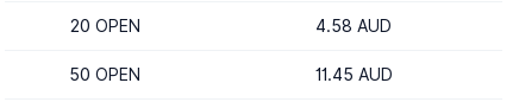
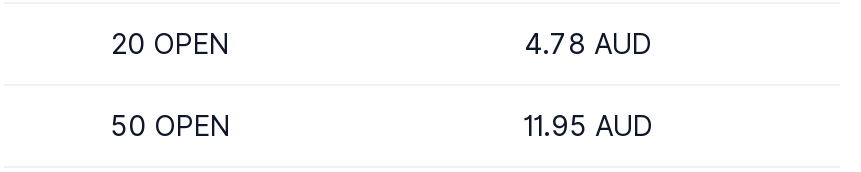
[315,15,392,36] 4.58 AUD -> [524,26,652,60] 4.78 AUD
[315,64,392,84] 11.45 AUD -> [523,108,653,142] 11.95 AUD

